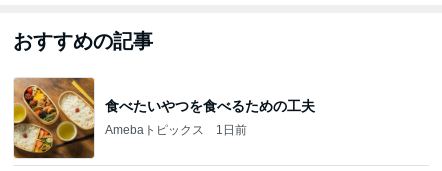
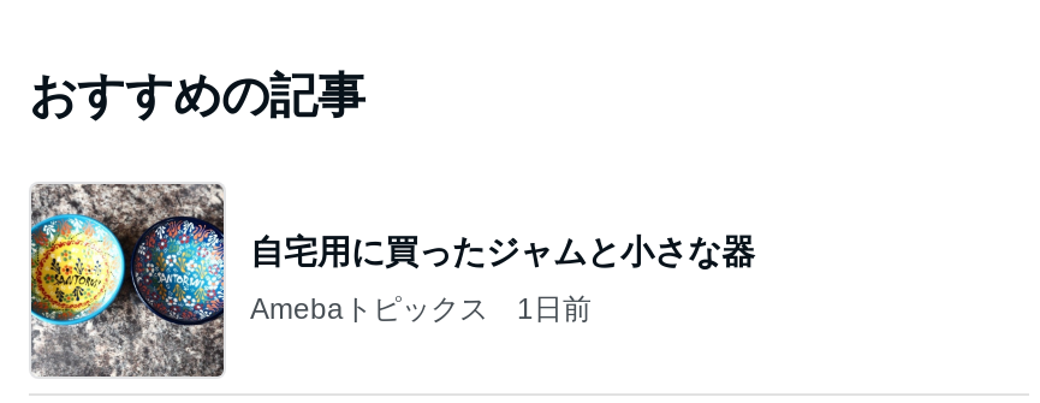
[13,77,315,159] [image] | 食べたいやつを食べるための工夫 -> [29,182,755,379] [image] | 自宅用に買ったジャムと小さな器

